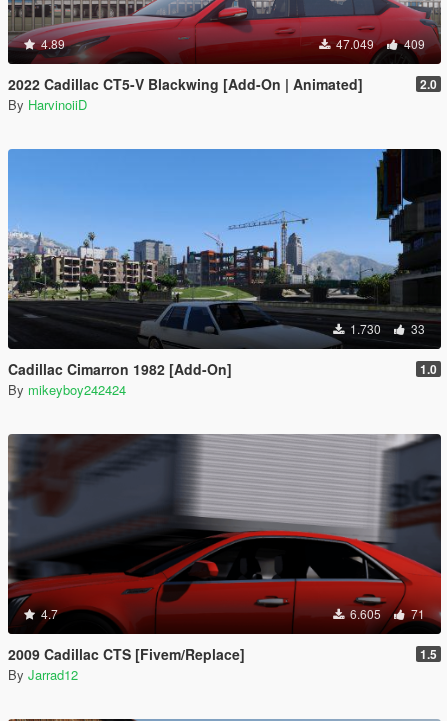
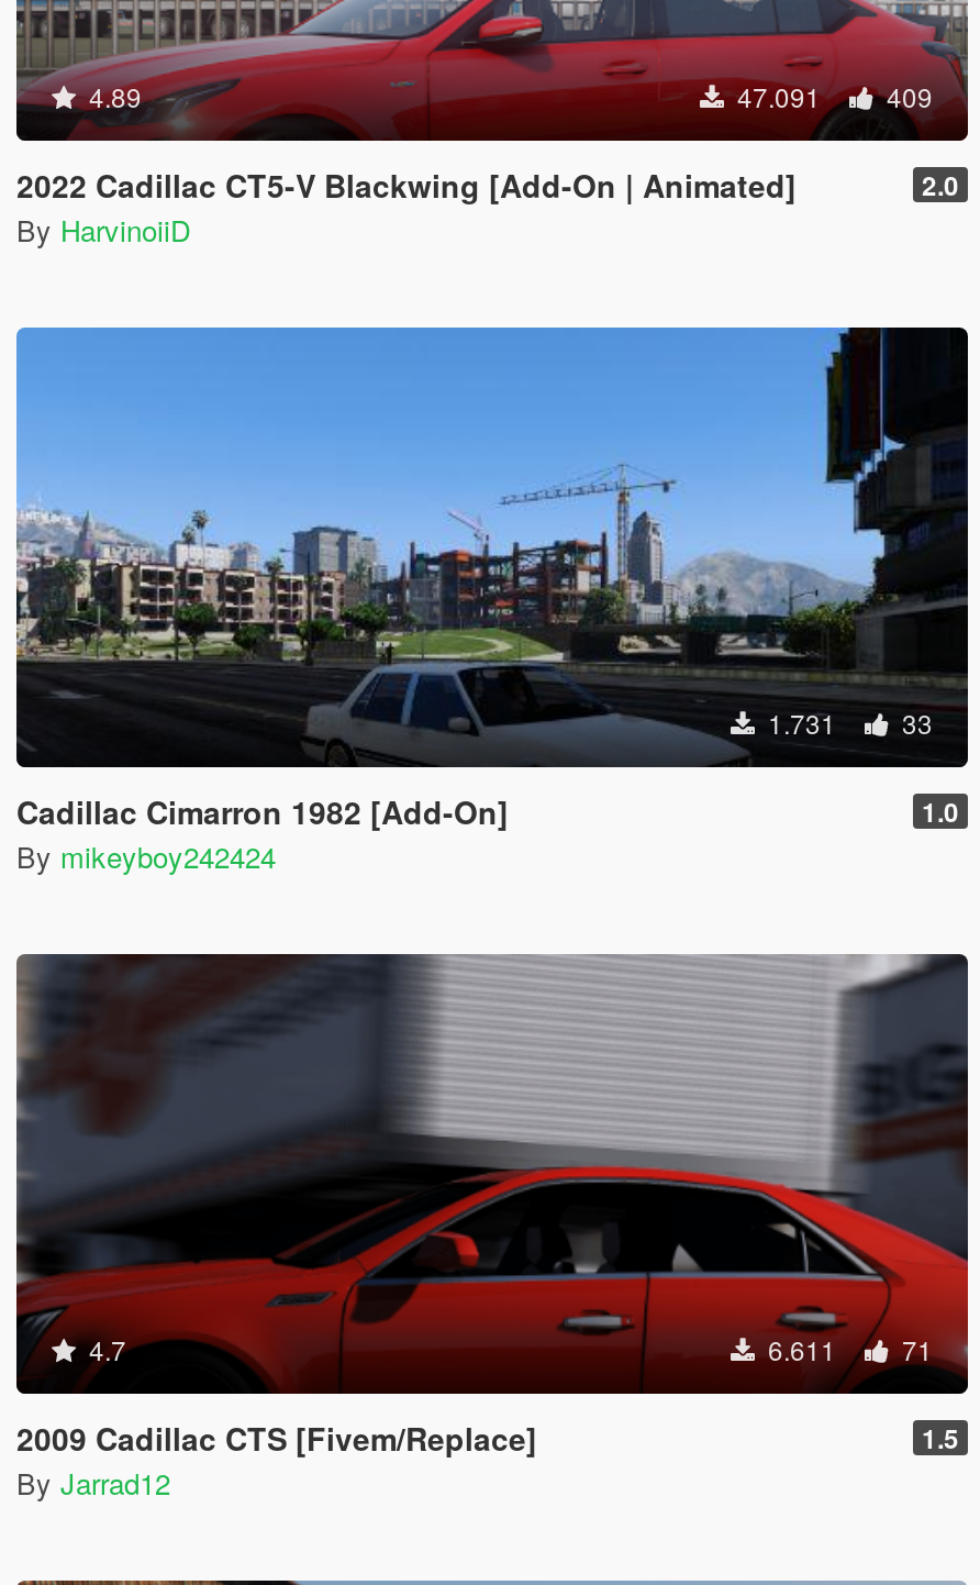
[333,35,425,52] 47.049 409 -> [731,77,933,114] 47.091 409
[347,320,425,337] 1.730 33 -> [761,703,933,741] 1.731 33
[347,605,425,622] 6.605 71 -> [761,1330,933,1367] 6.611 71

